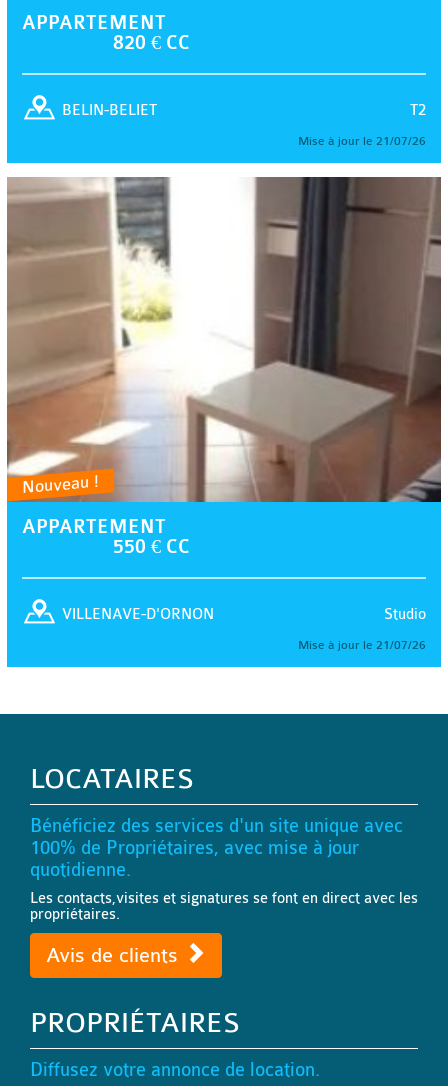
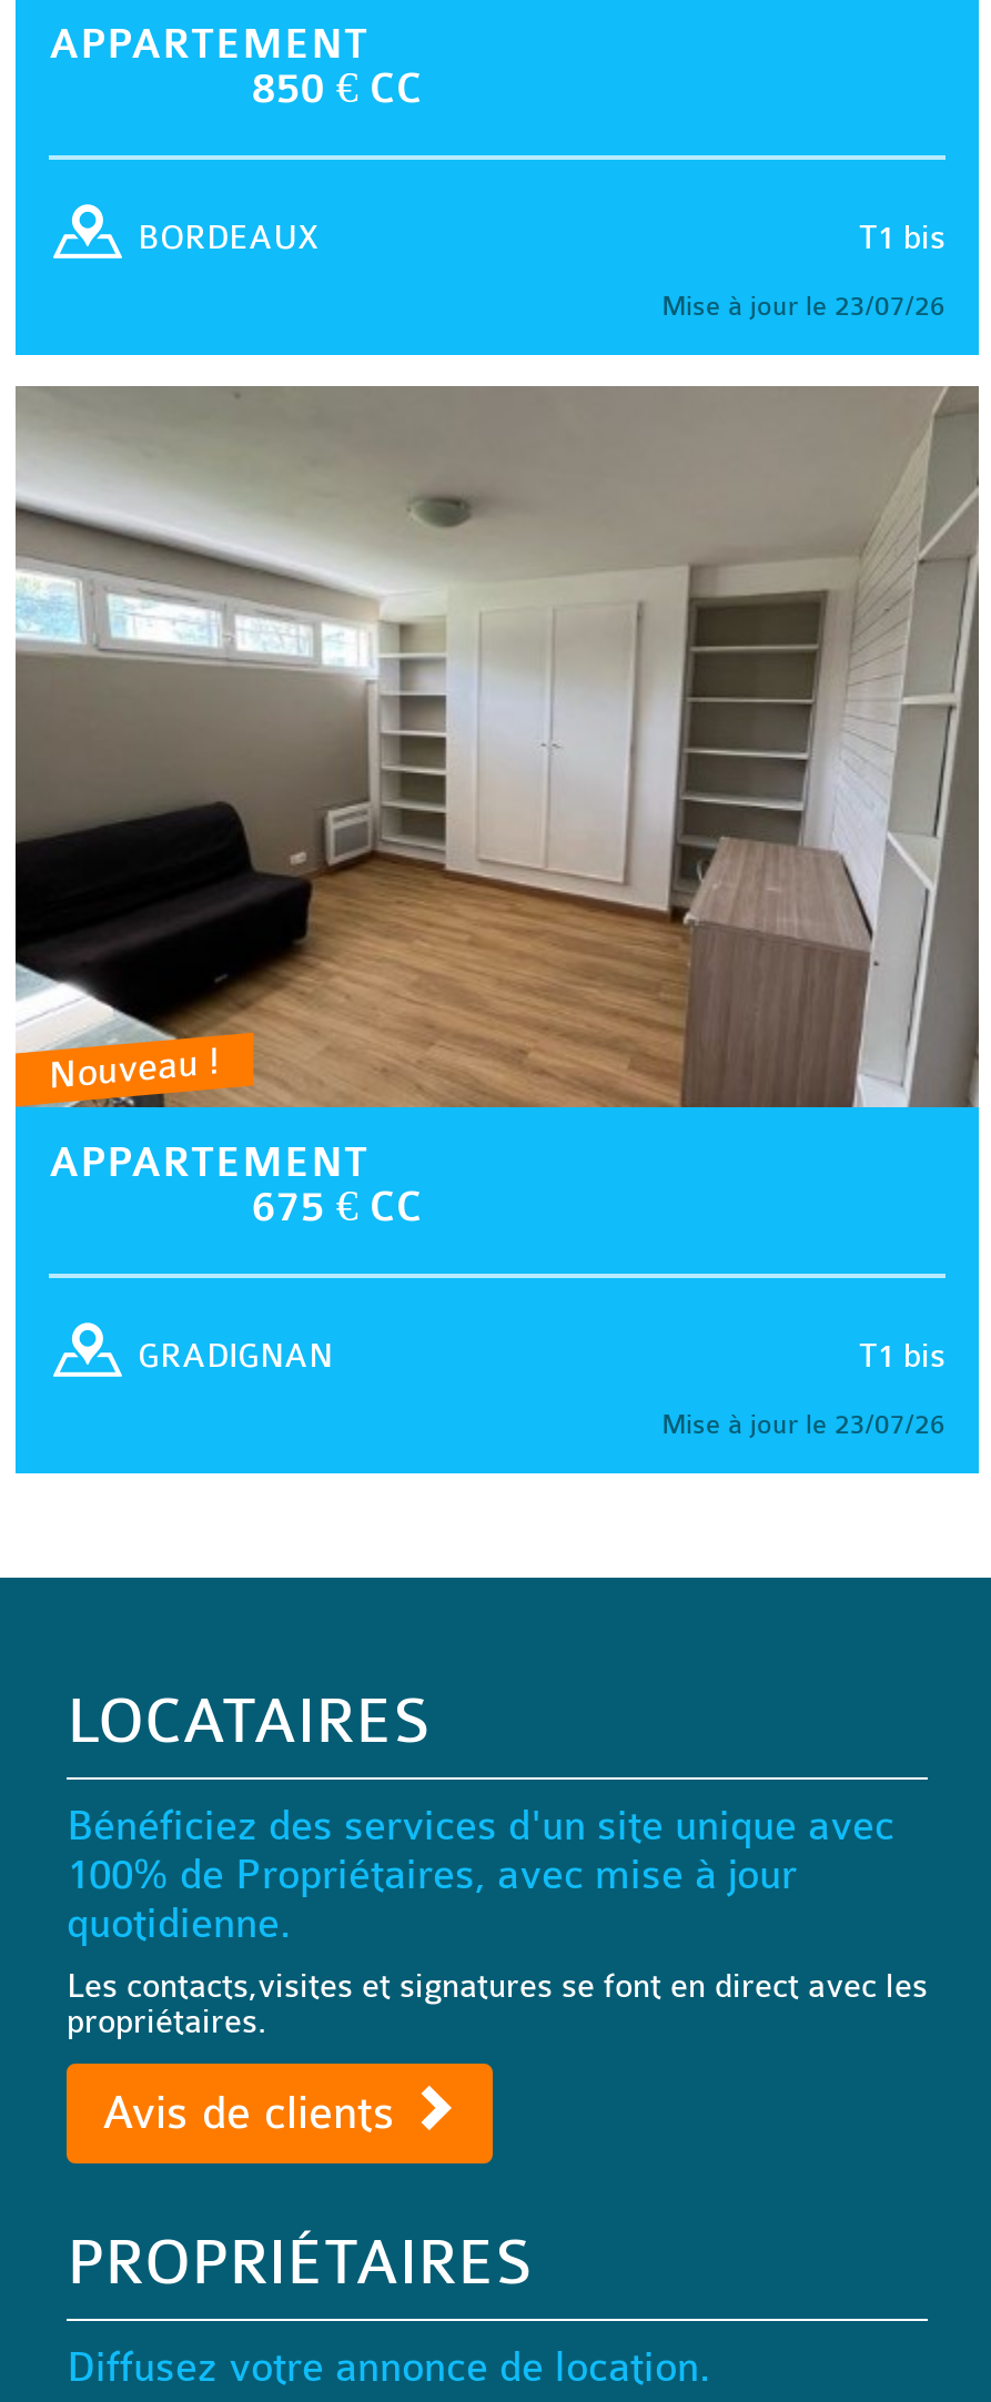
[113,31,190,53] 820 € CC -> [251,63,422,112] 850 € CC
[62,101,426,119] T2 | BELIN-BELIET -> [138,219,946,257] T1 bis | BORDEAUX
[298,133,426,147] Mise à jour le 21/07/26 -> [661,290,946,321] Mise à jour le 23/07/26
[6,177,441,558] [image] | 550 € CC -> [13,384,979,1232] [image] | 675 € CC
[62,606,426,623] Studio | VILLENAVE-D'ORNON -> [138,1338,946,1376] T1 bis | GRADIGNAN
[298,638,426,652] Mise à jour le 21/07/26 -> [661,1409,946,1440] Mise à jour le 23/07/26

